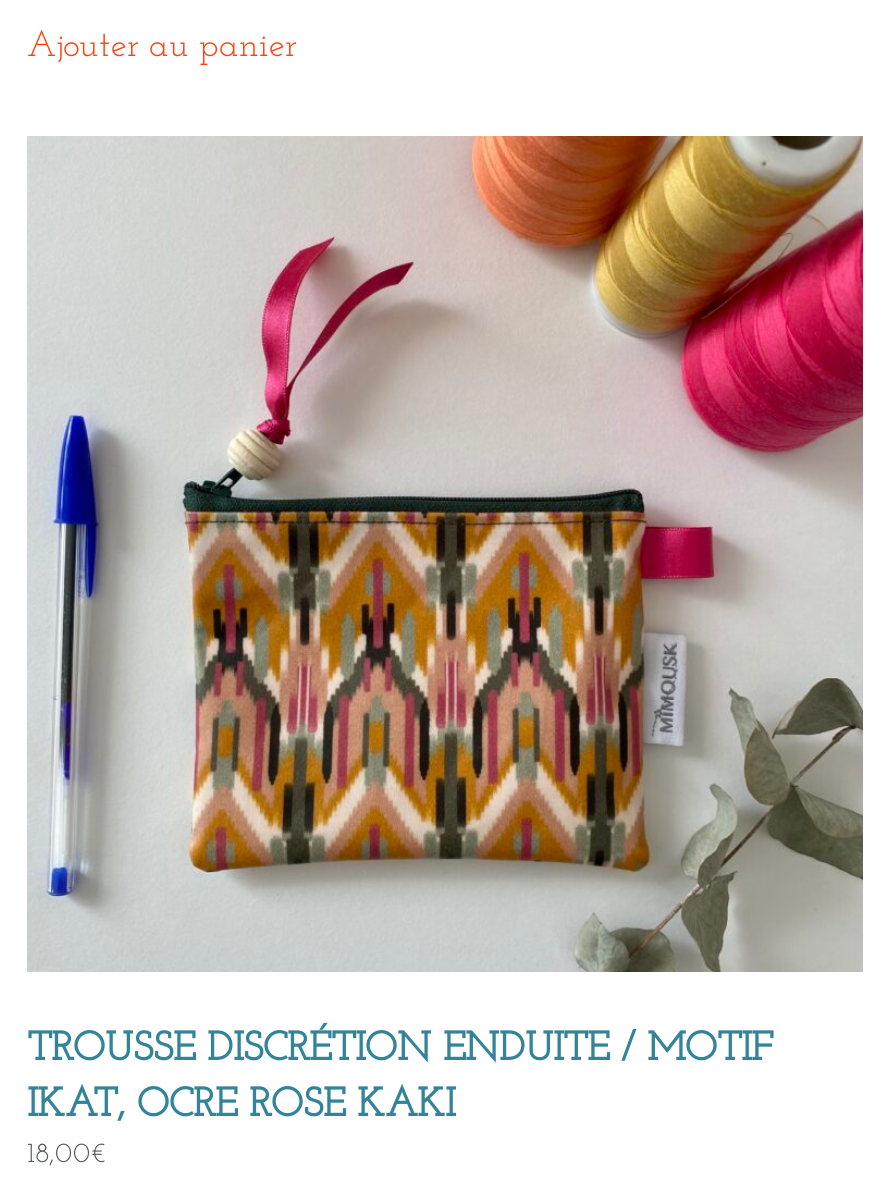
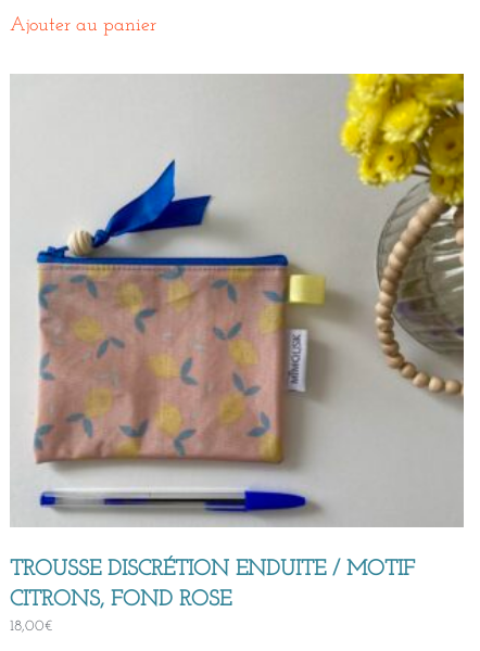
[47,134,865,972] [image] -> [23,73,465,526] [image]
[27,1086,455,1126] IKAT, OCRE ROSE KAKI -> [10,589,231,611] CITRONS, FOND ROSE

